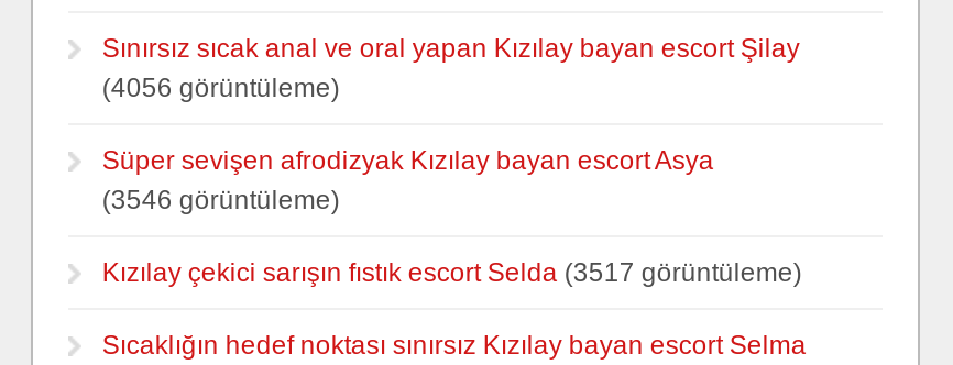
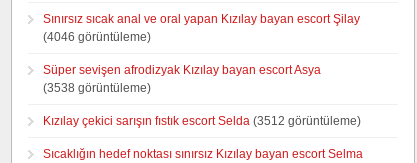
[102,72,340,102] (4056 görüntüleme) -> [43,30,151,44] (4046 görüntüleme)
[102,184,340,215] (3546 görüntüleme) -> [43,81,151,95] (3538 görüntüleme)
[102,256,802,287] Kızılay çekici sarışın fıstık escort Selda (3517 görüntüleme) -> [43,114,361,128] Kızılay çekici sarışın fıstık escort Selda (3512 görüntüleme)

